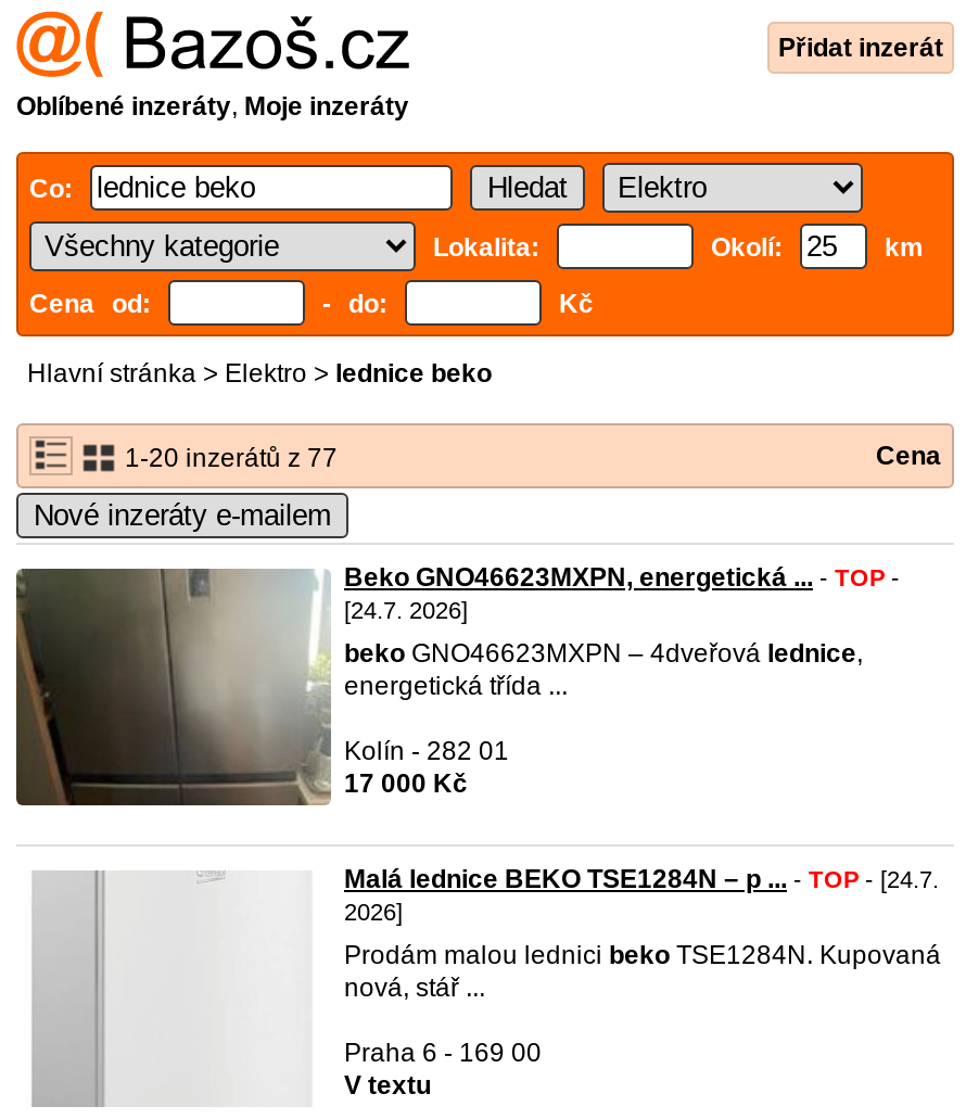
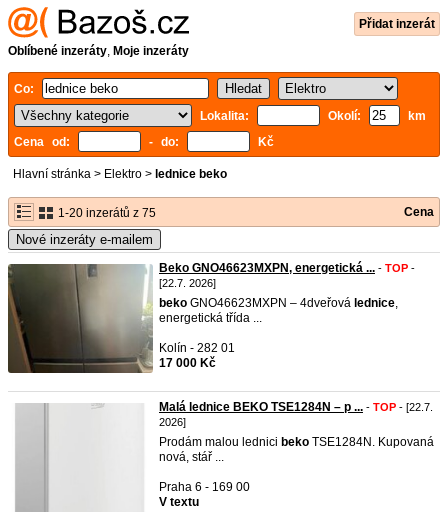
[118,443,338,473] 1-20 inzerátů z 77 -> [55,206,156,220] 1-20 inzerátů z 75
[344,597,468,623] [24.7. 2026] -> [159,277,216,289] [22.7. 2026]
[344,864,939,894] Malá lednice BEKO TSE1284N – p ... - TOP - [24.7. -> [159,400,433,414] Malá lednice BEKO TSE1284N – p ... - TOP - [22.7.

